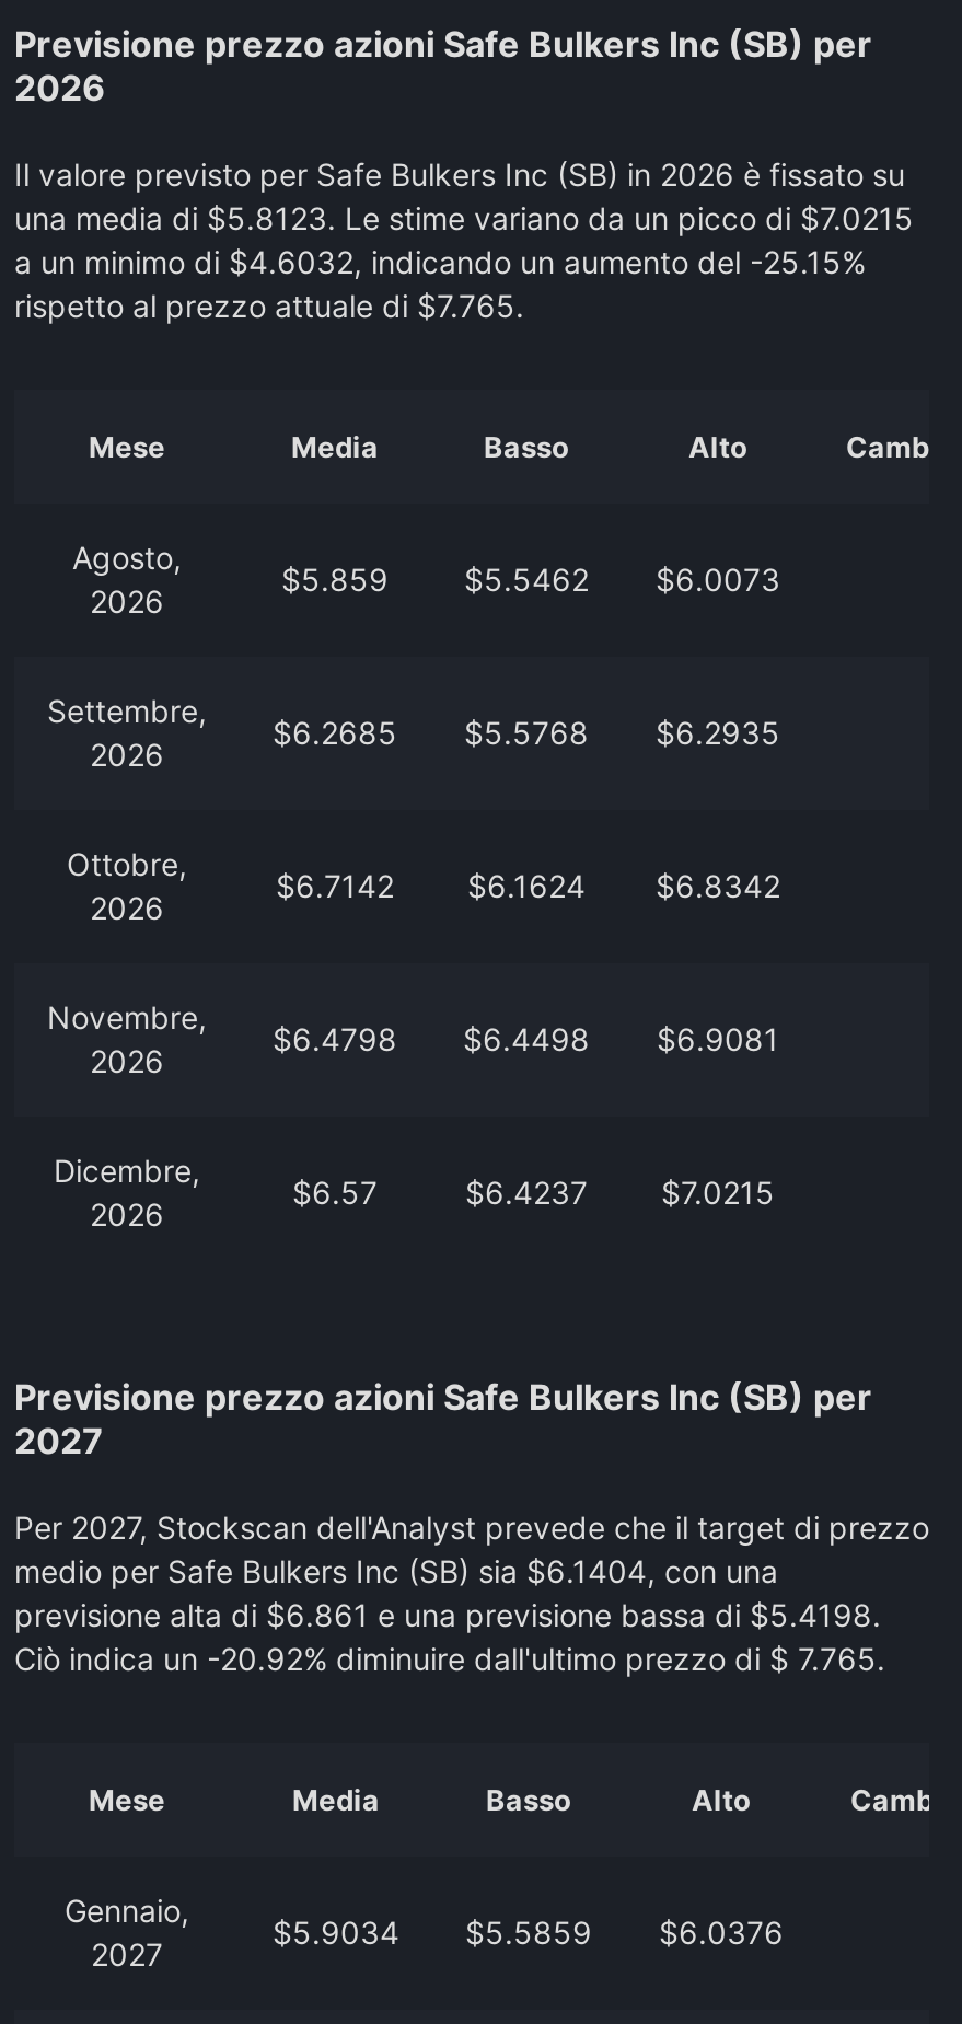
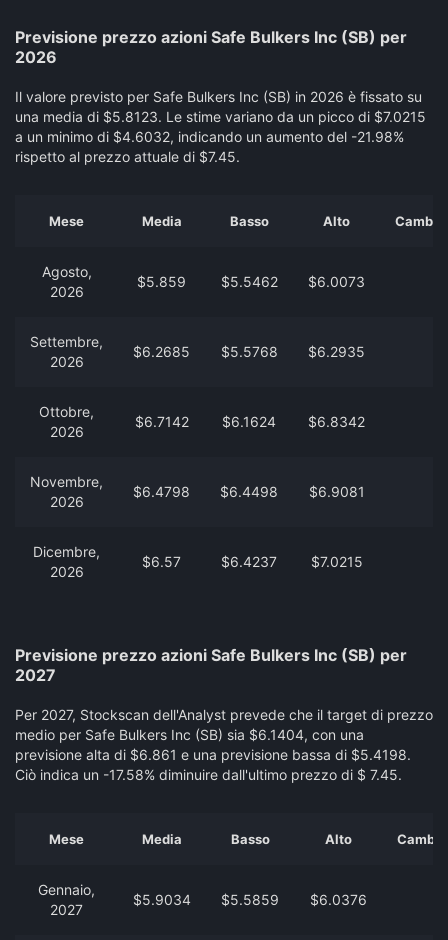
[14,242,866,279] a un minimo di $4.6032, indicando un aumento del -25.15% -> [15,127,404,144] a un minimo di $4.6032, indicando un aumento del -21.98%
[14,286,524,323] rispetto al prezzo attuale di $7.765. -> [15,147,240,164] rispetto al prezzo attuale di $7.45.
[14,1639,885,1676] Ciò indica un -20.92% diminuire dall'ultimo prezzo di $ 7.765. -> [15,765,402,782] Ciò indica un -17.58% diminuire dall'ultimo prezzo di $ 7.45.

